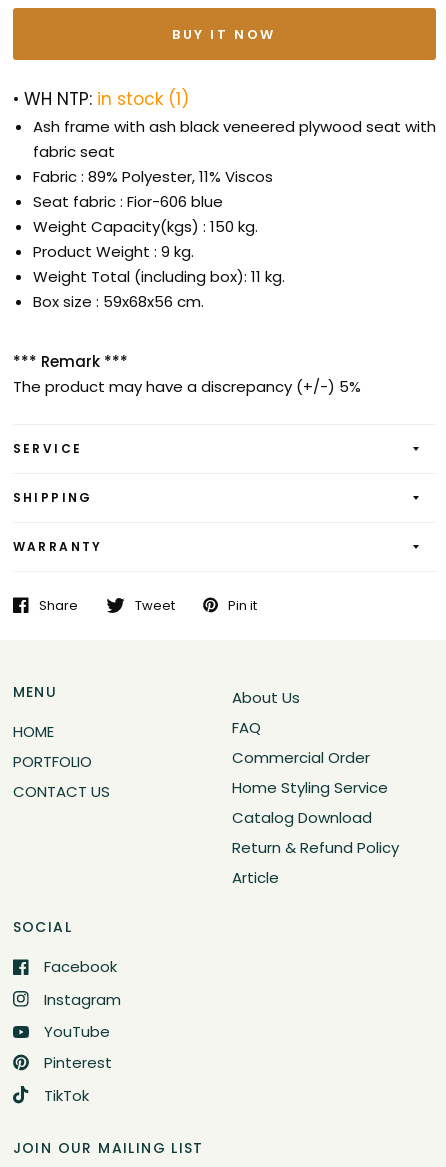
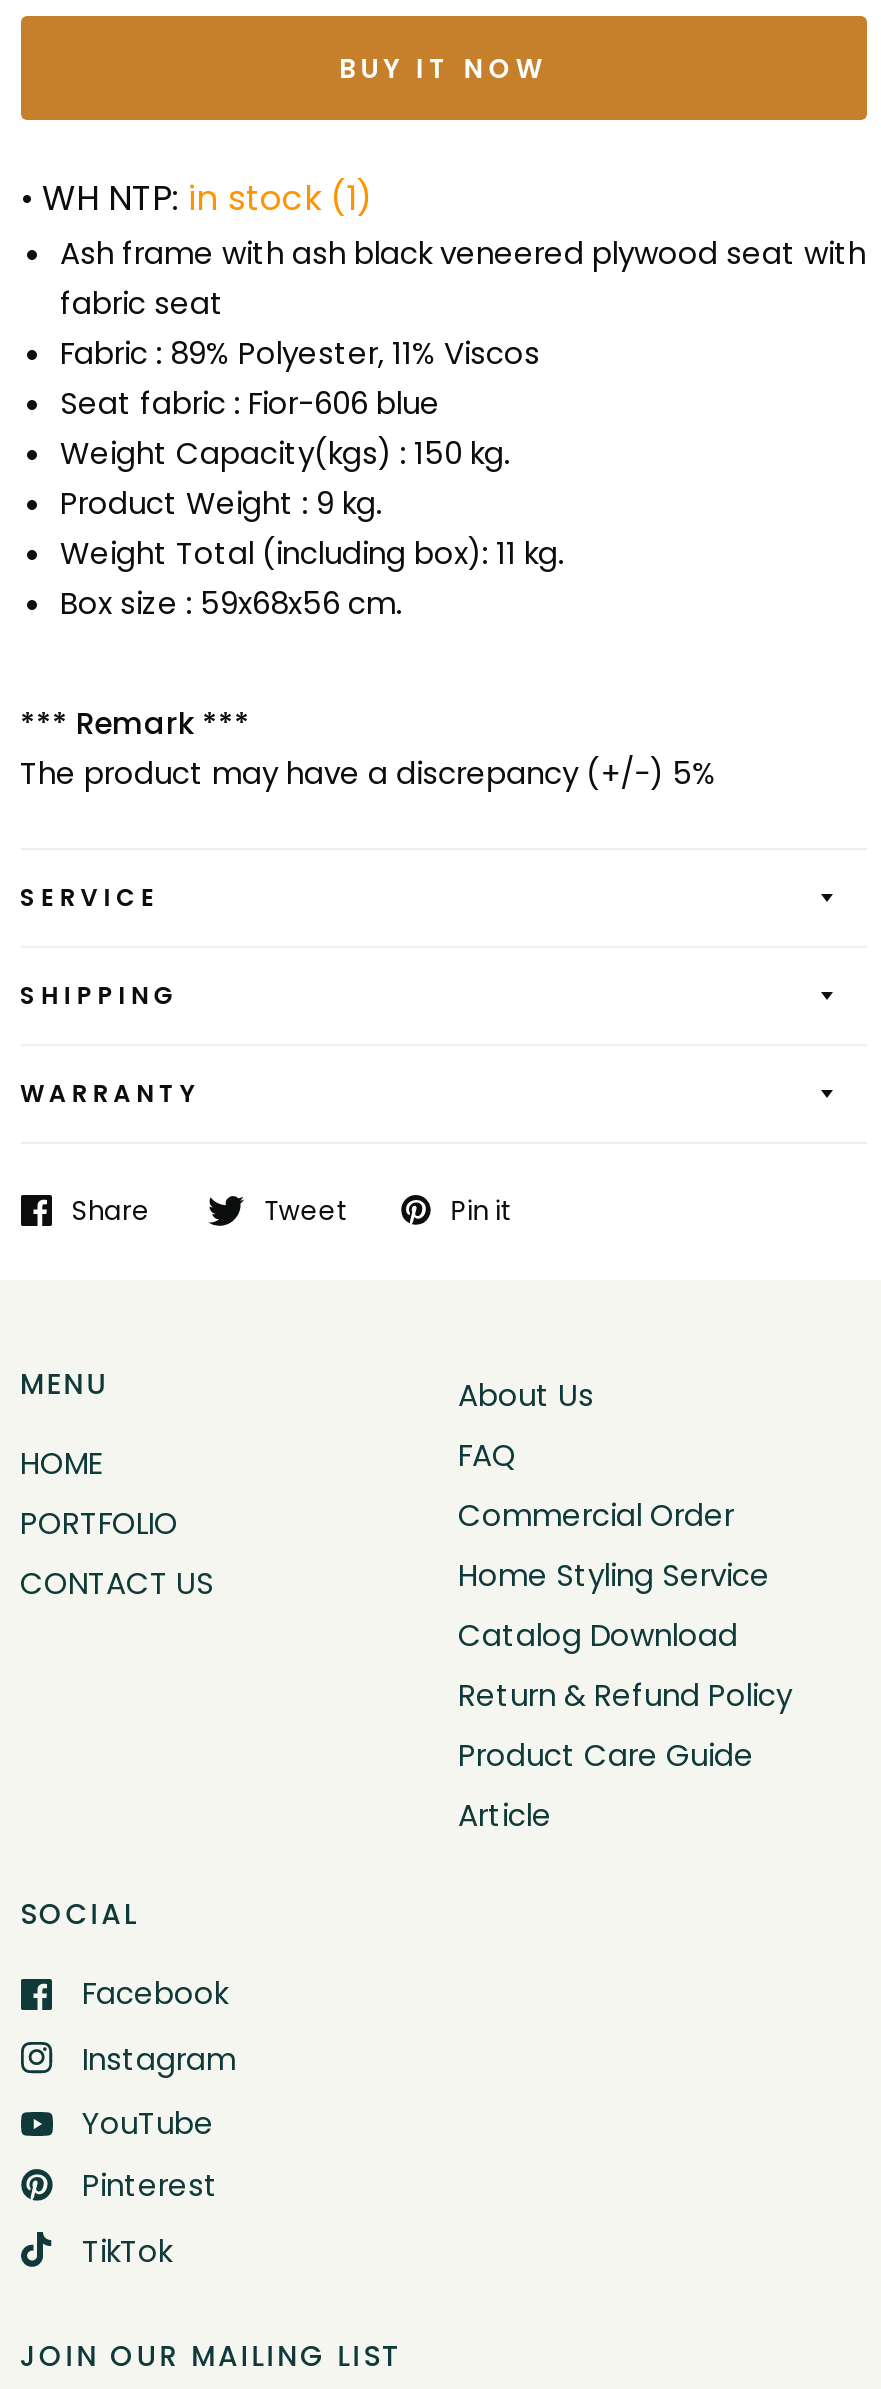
none -> [458,1735,754,1777] Product Care Guide

